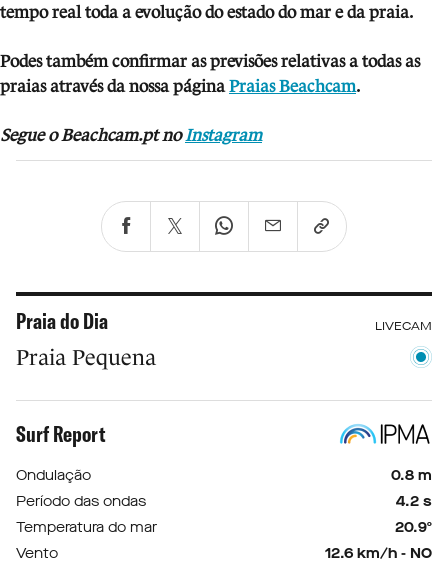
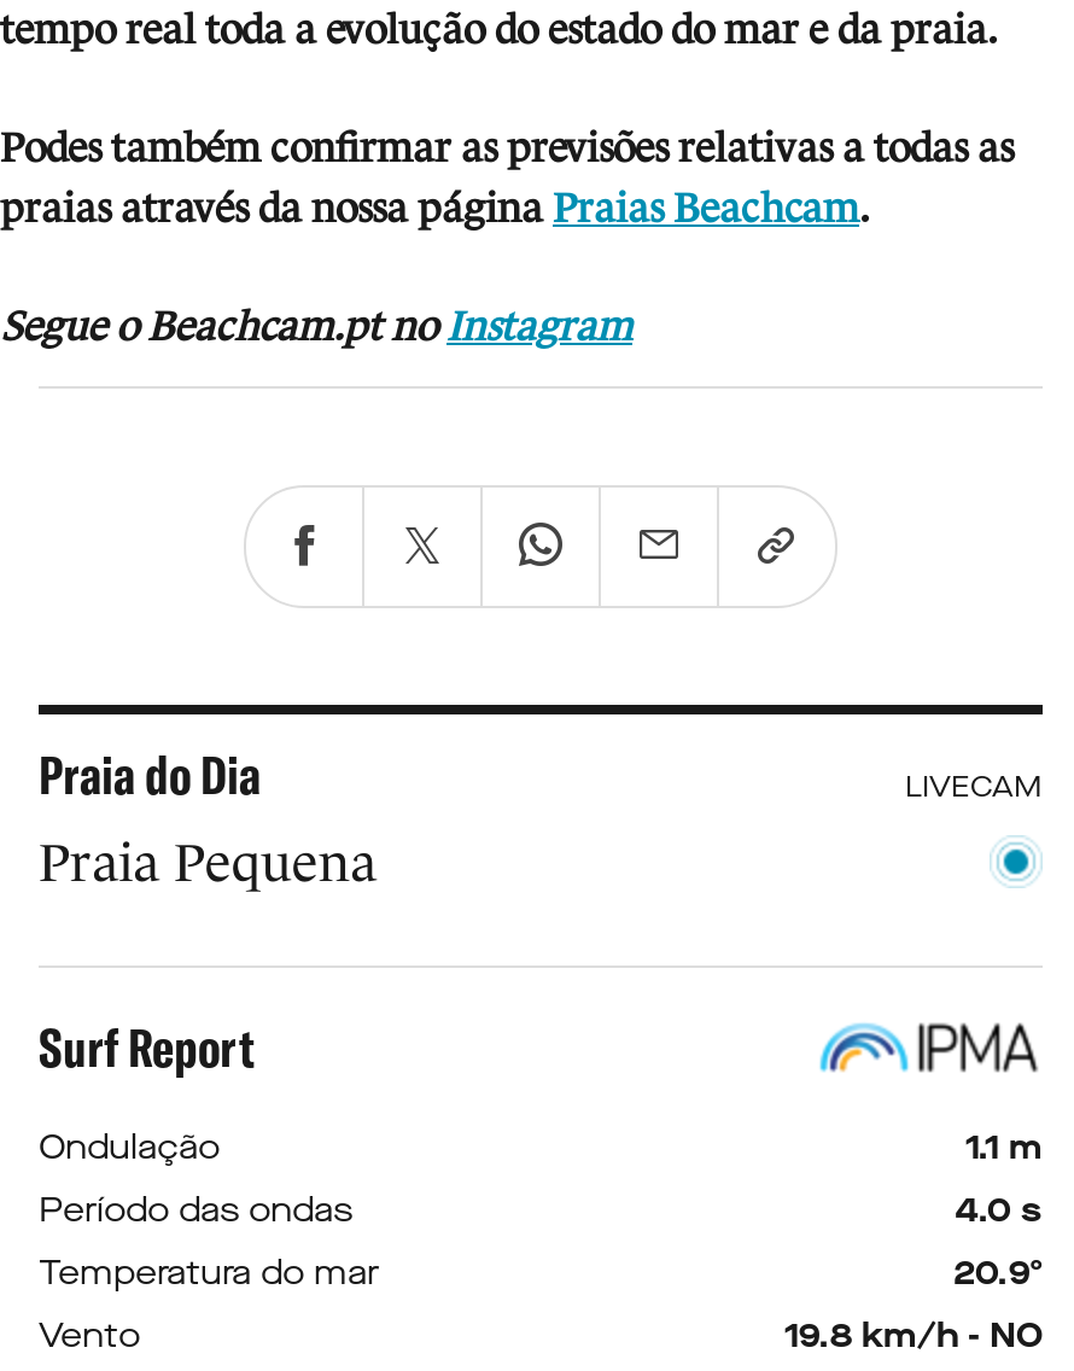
[391,466,432,485] 0.8 m -> [965,1126,1043,1171] 1.1 m
[396,492,432,511] 4.2 s -> [956,1188,1043,1234] 4.0 s
[325,544,432,563] 12.6 km/h - NO -> [784,1314,1043,1360] 19.8 km/h - NO

